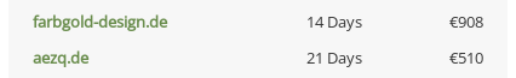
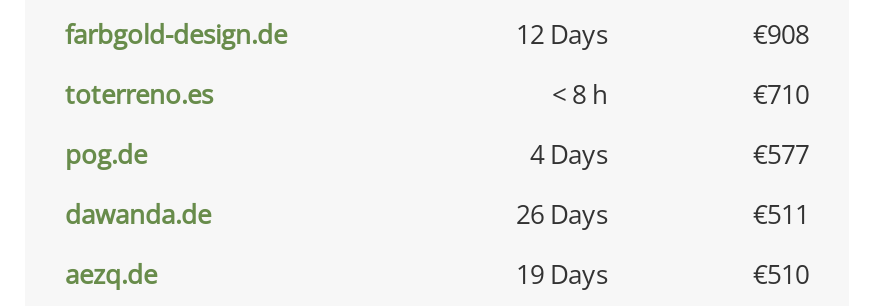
[306,10,362,32] 14 Days -> [516,15,608,51] 12 Days
none -> [65,75,809,231] toterreno.es | < 8 h | €710 | pog.de | 4 Days | €577 | dawanda.de | 26 Days | €511
[306,46,362,68] 21 Days -> [516,255,608,291] 19 Days

